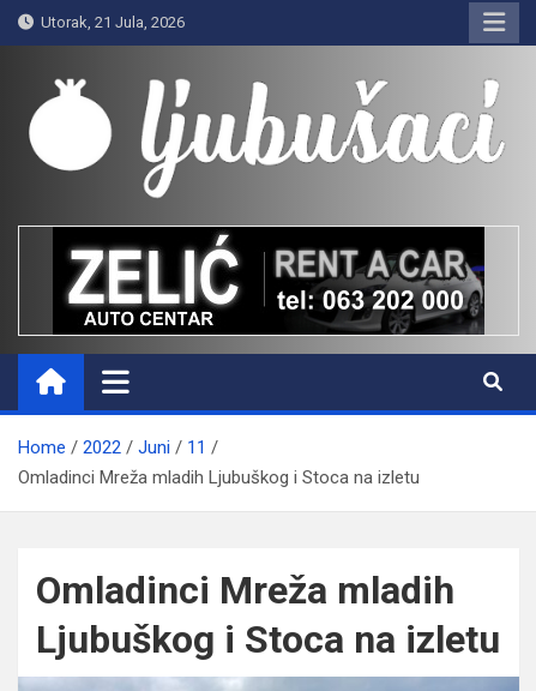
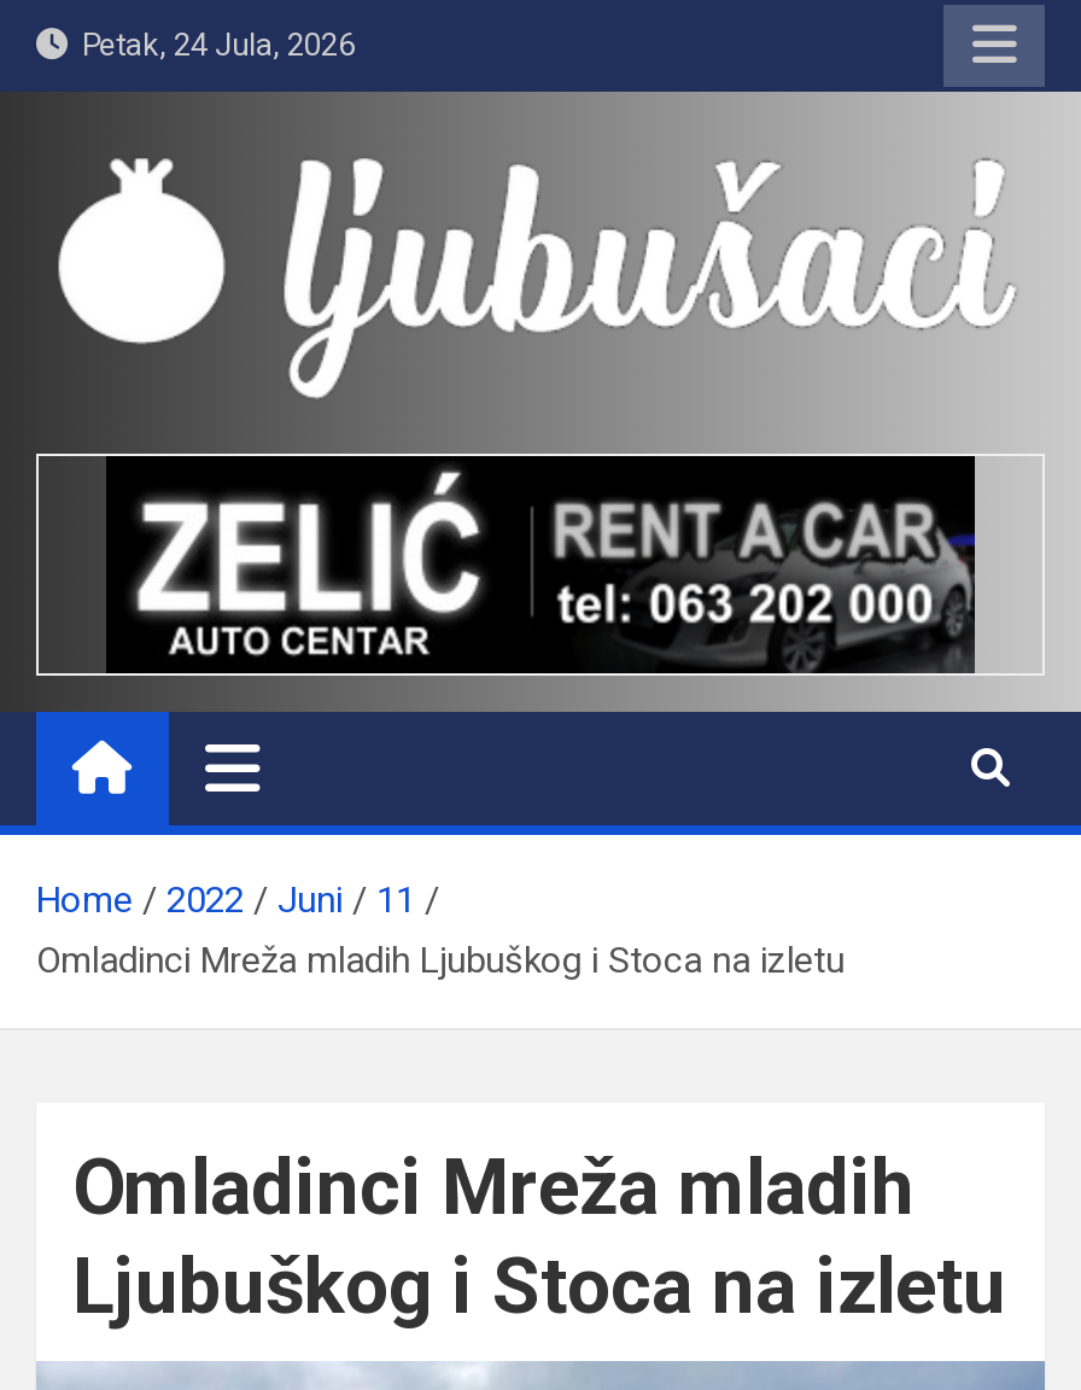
[34,13,185,31] Utorak, 21 Jula, 2026 -> [68,27,355,63] Petak, 24 Jula, 2026

